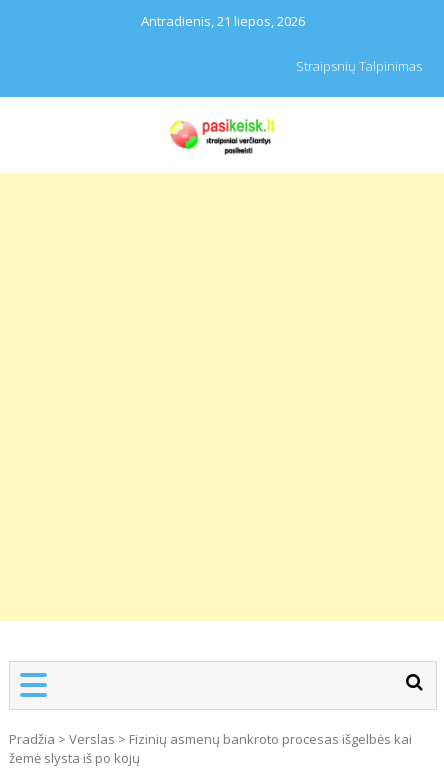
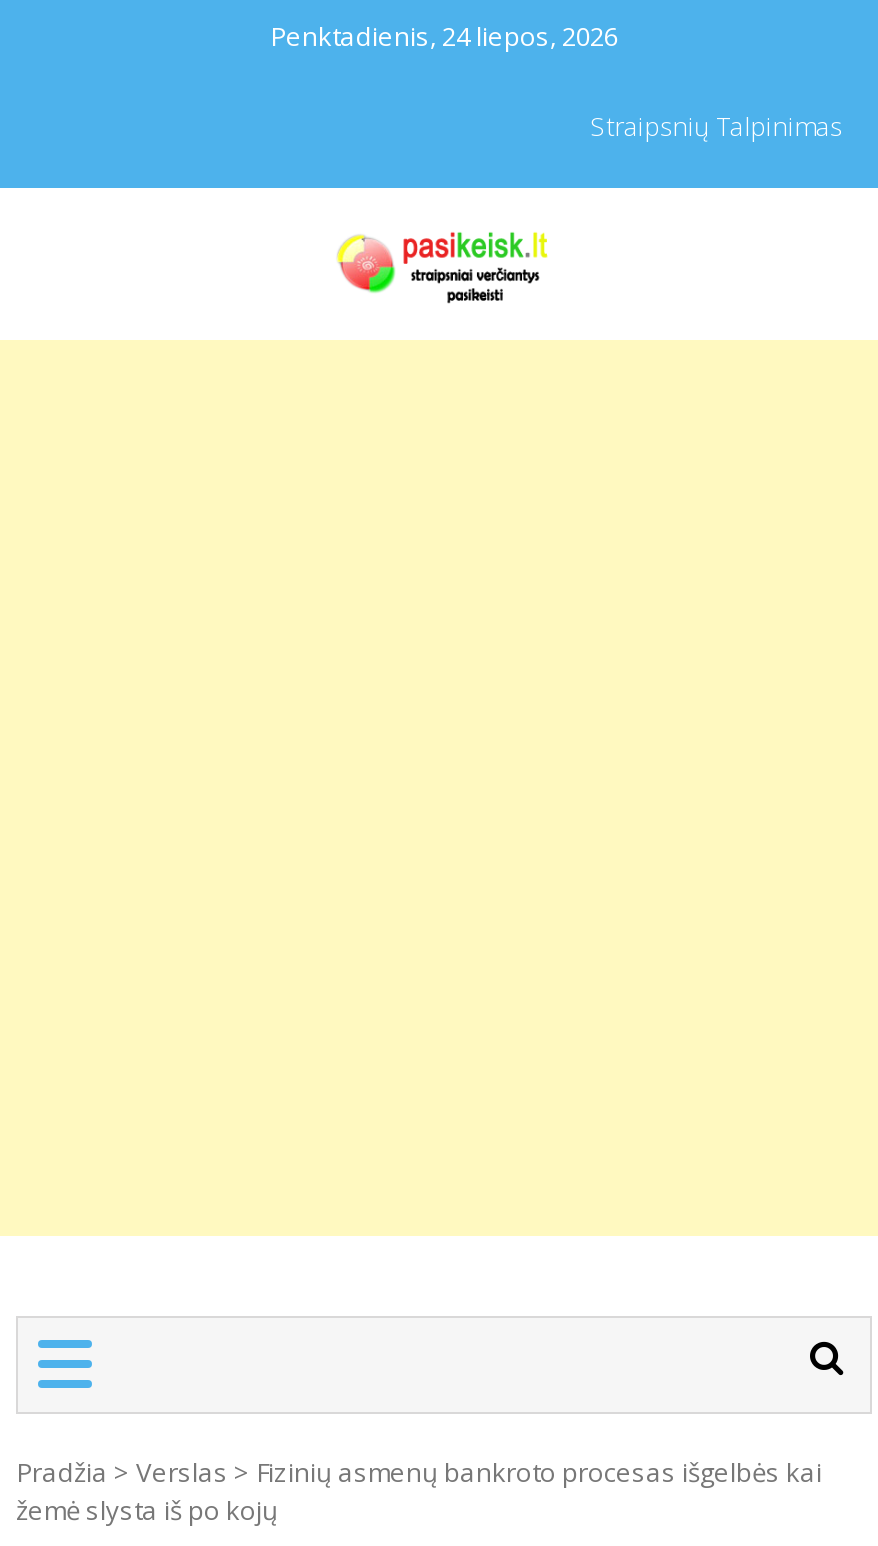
[141,12,305,30] Antradienis, 21 liepos, 2026 -> [270,18,618,54] Penktadienis, 24 liepos, 2026

